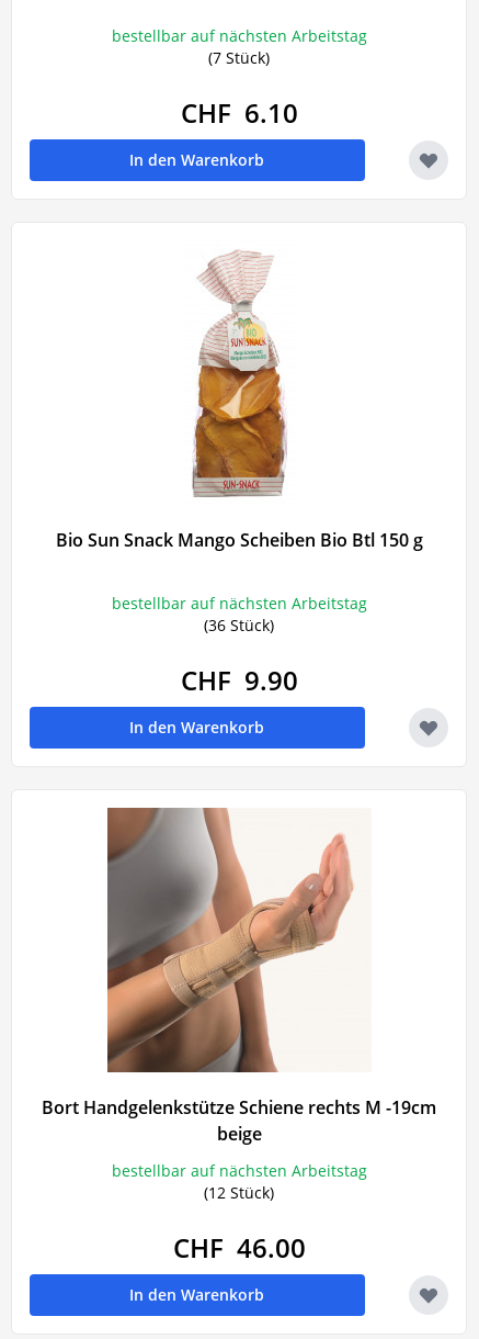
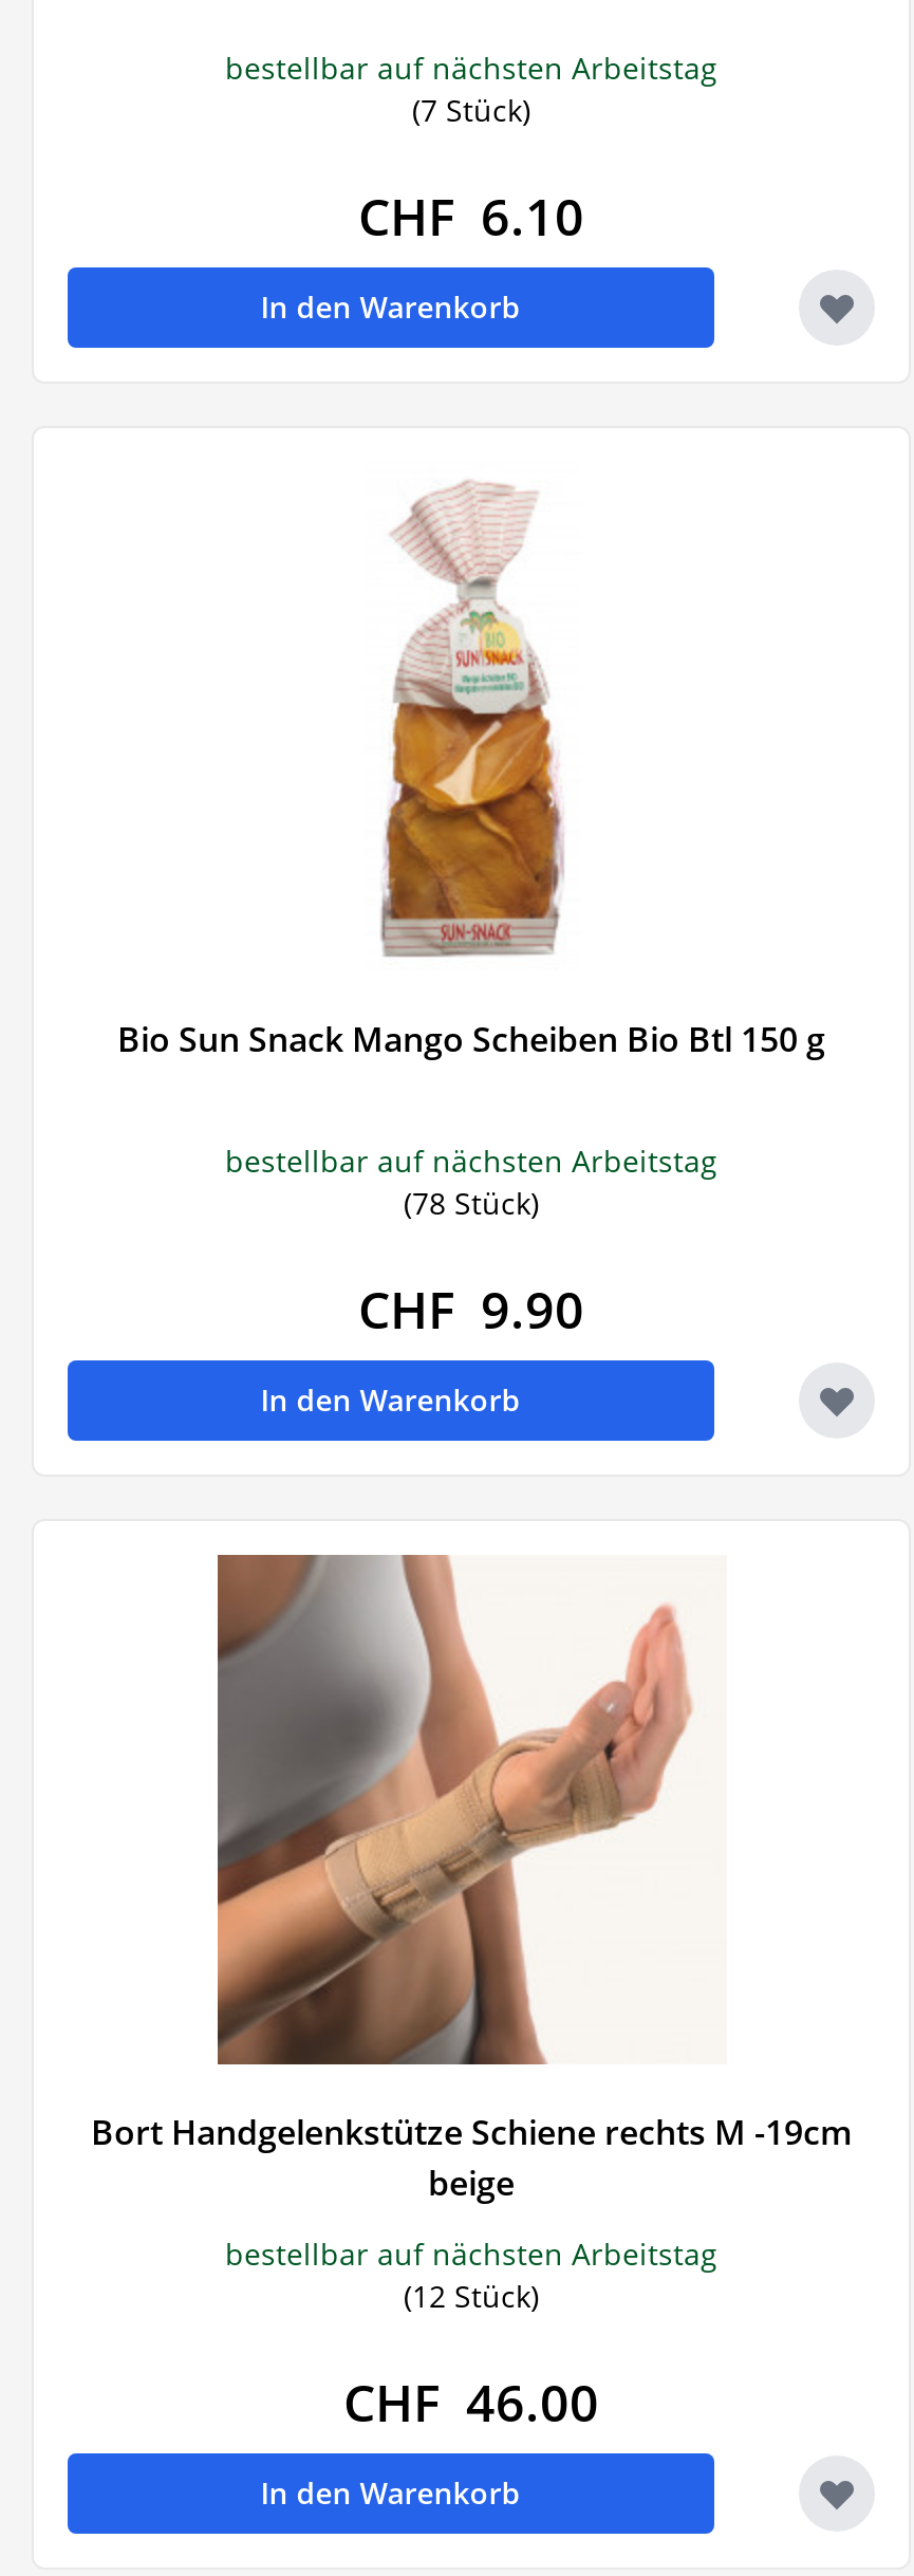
[204,615,274,635] (36 Stück) -> [404,1183,539,1223] (78 Stück)

